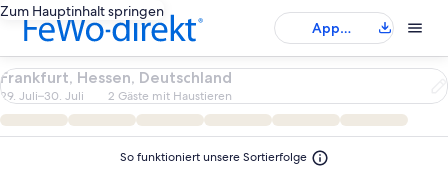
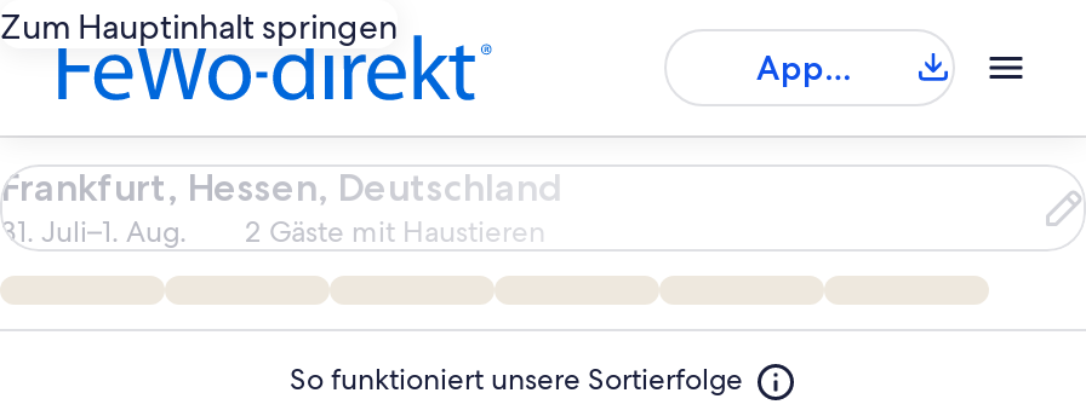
[0,88,232,104] 29. Juli–30. Juli 2 Gäste mit Haustieren -> [0,213,545,252] 31. Juli–1. Aug. 2 Gäste mit Haustieren

